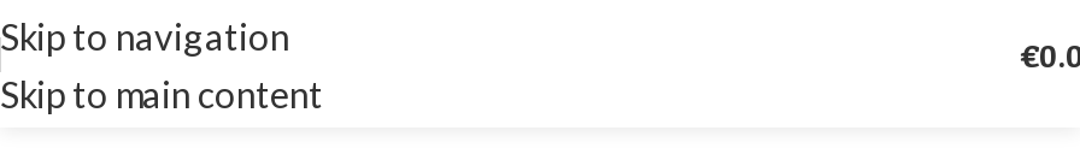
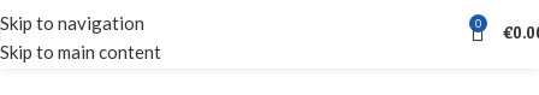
none -> [475,17,481,30] 0

